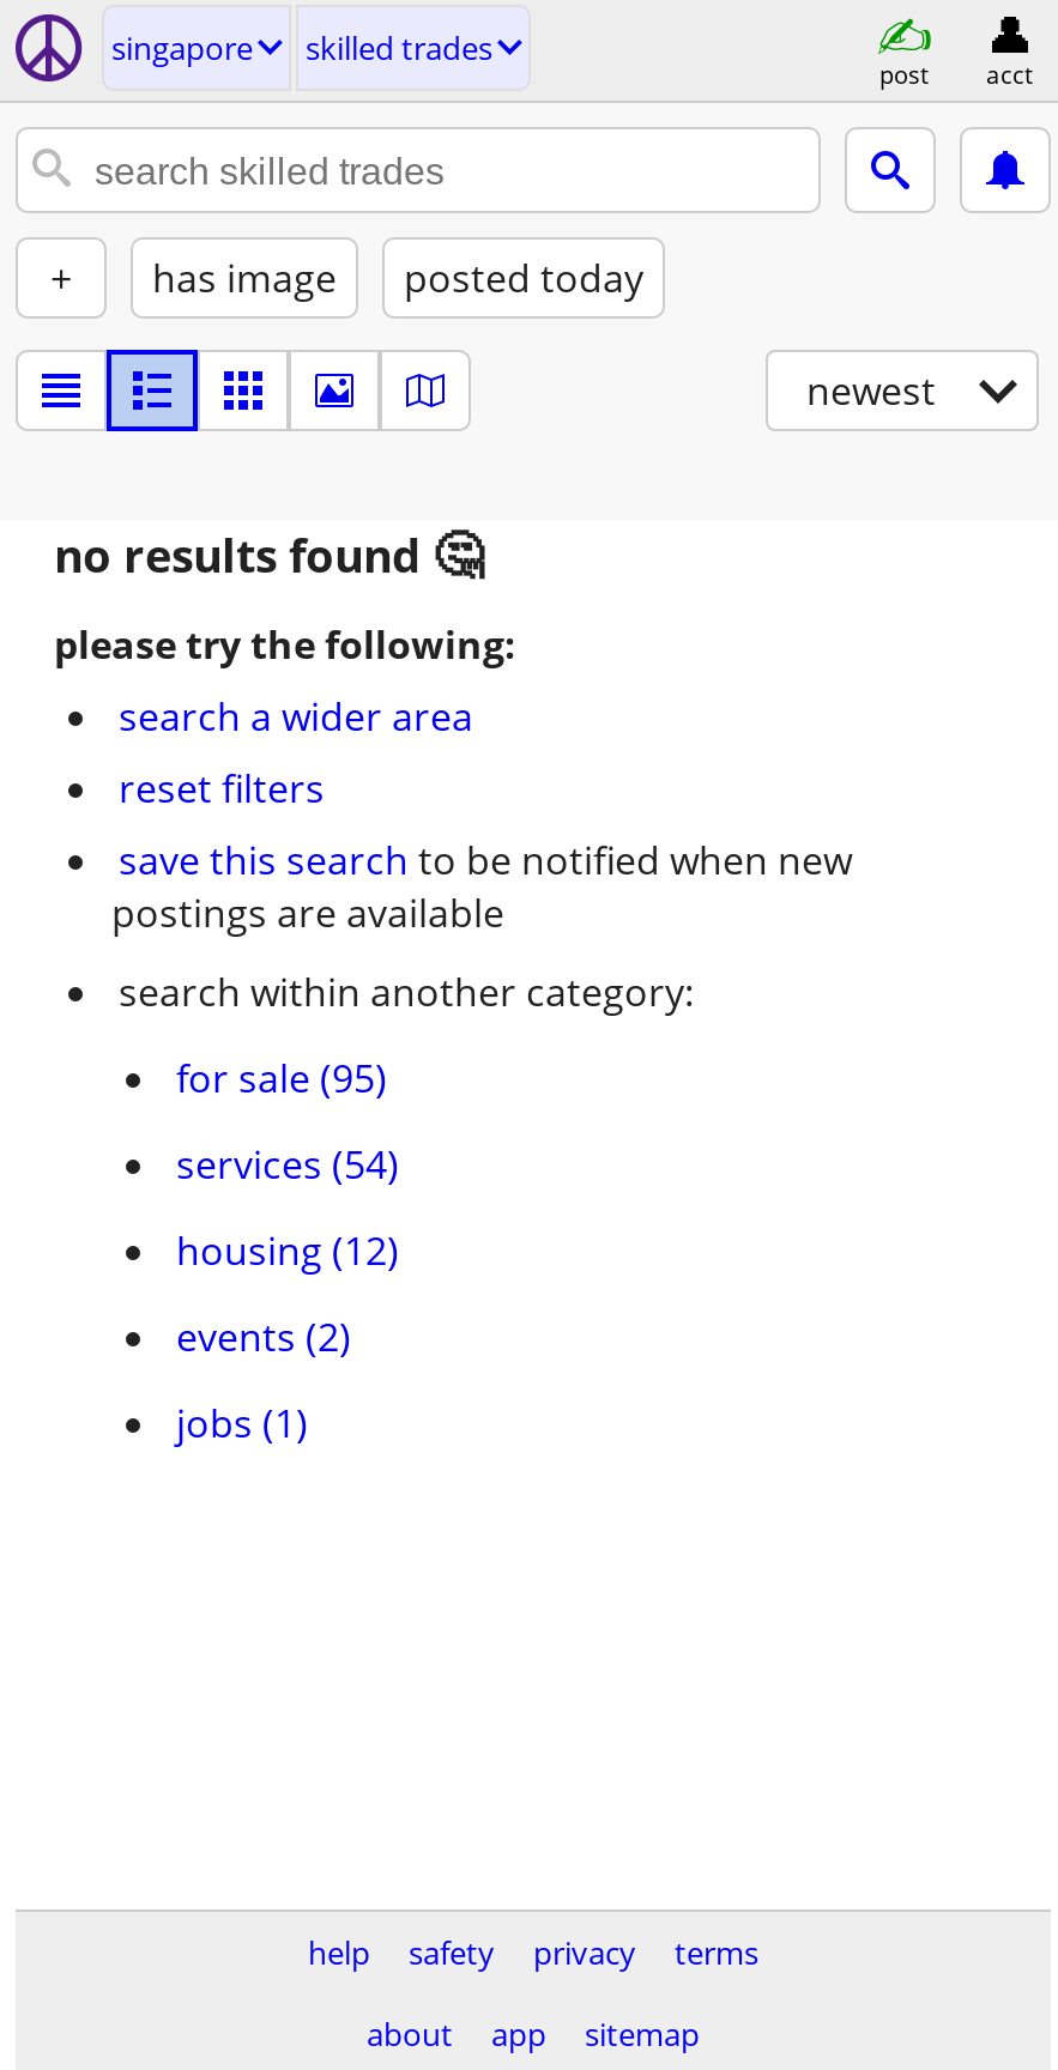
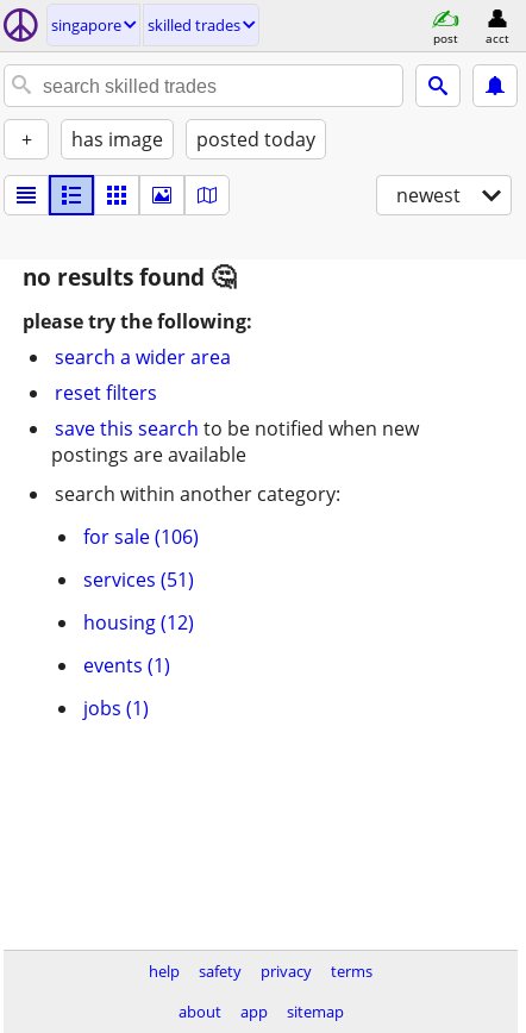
[176,1052,387,1104] for sale (95) -> [83,524,199,550] for sale (106)
[176,1138,399,1191] services (54) -> [83,566,194,593] services (51)
[176,1311,351,1363] events (2) -> [83,652,170,678] events (1)

